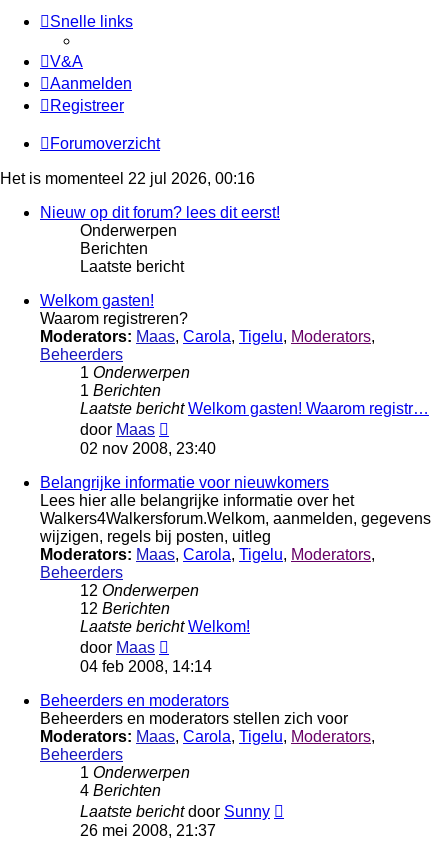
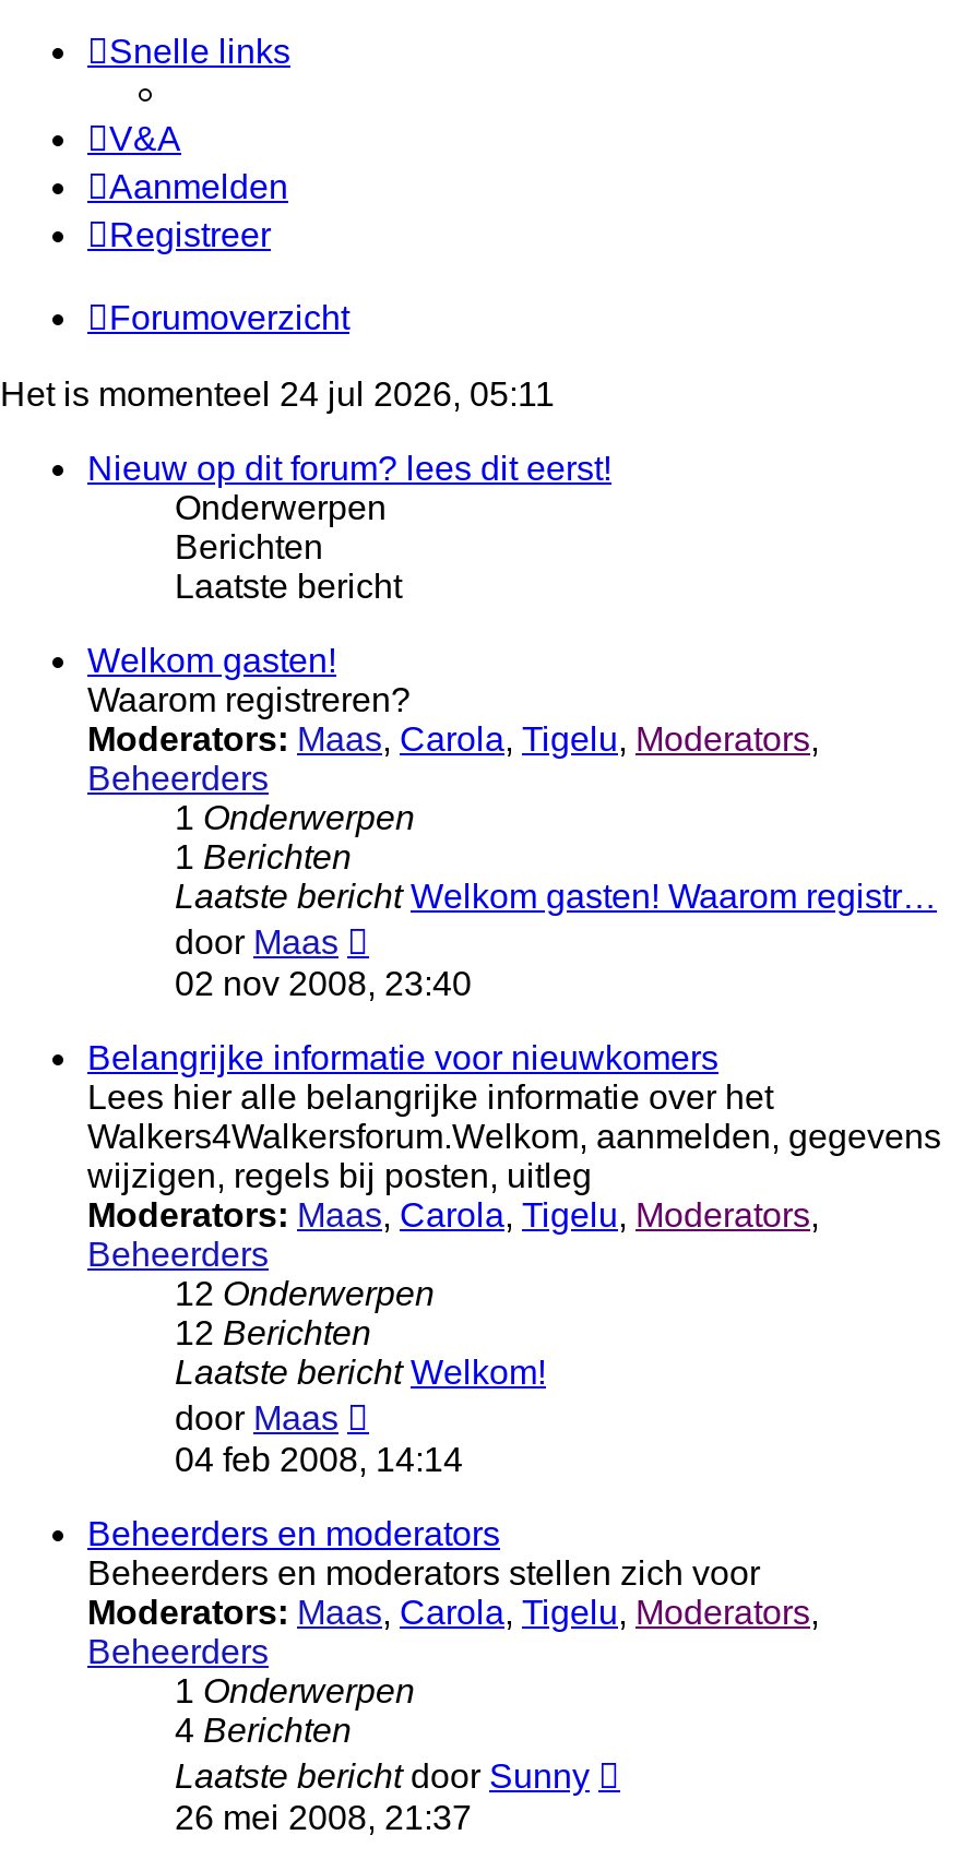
[0,170,255,187] Het is momenteel 22 jul 2026, 00:16 -> [0,375,555,412] Het is momenteel 24 jul 2026, 05:11

